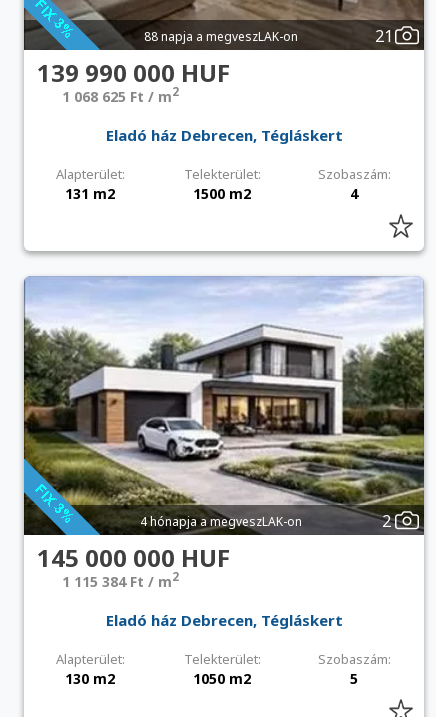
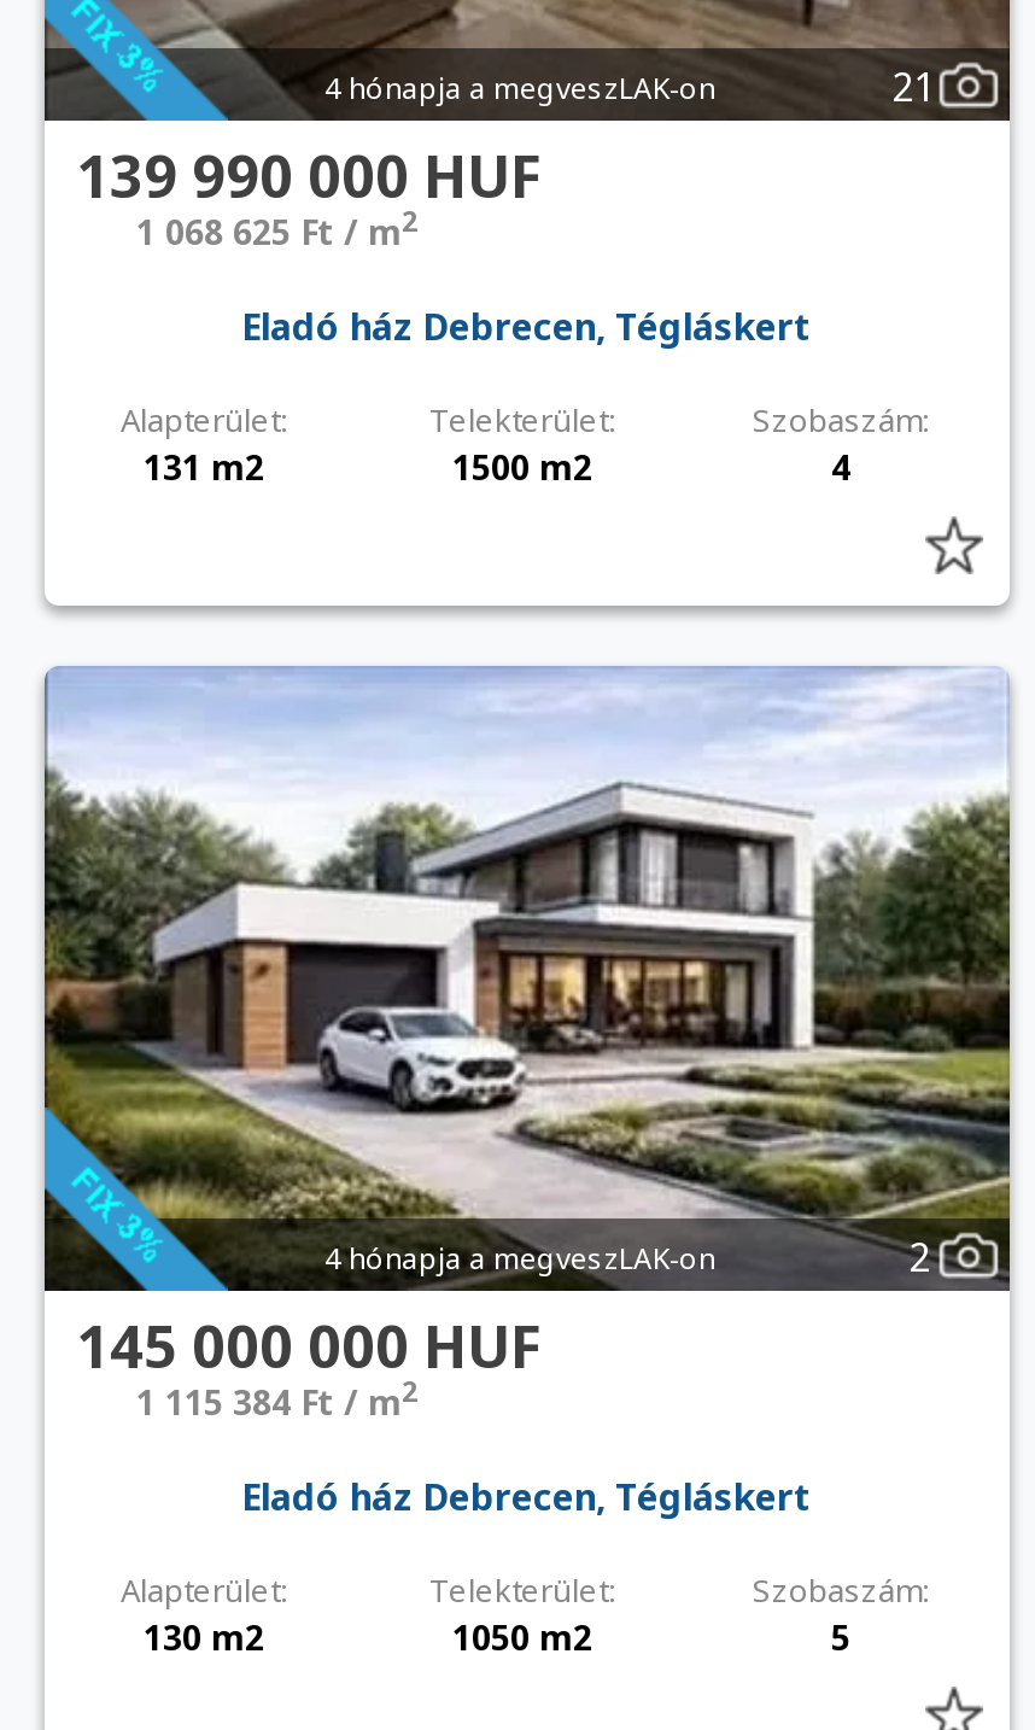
[144,28,298,45] 88 napja a megveszLAK-on -> [324,68,715,109] 4 hónapja a megveszLAK-on

